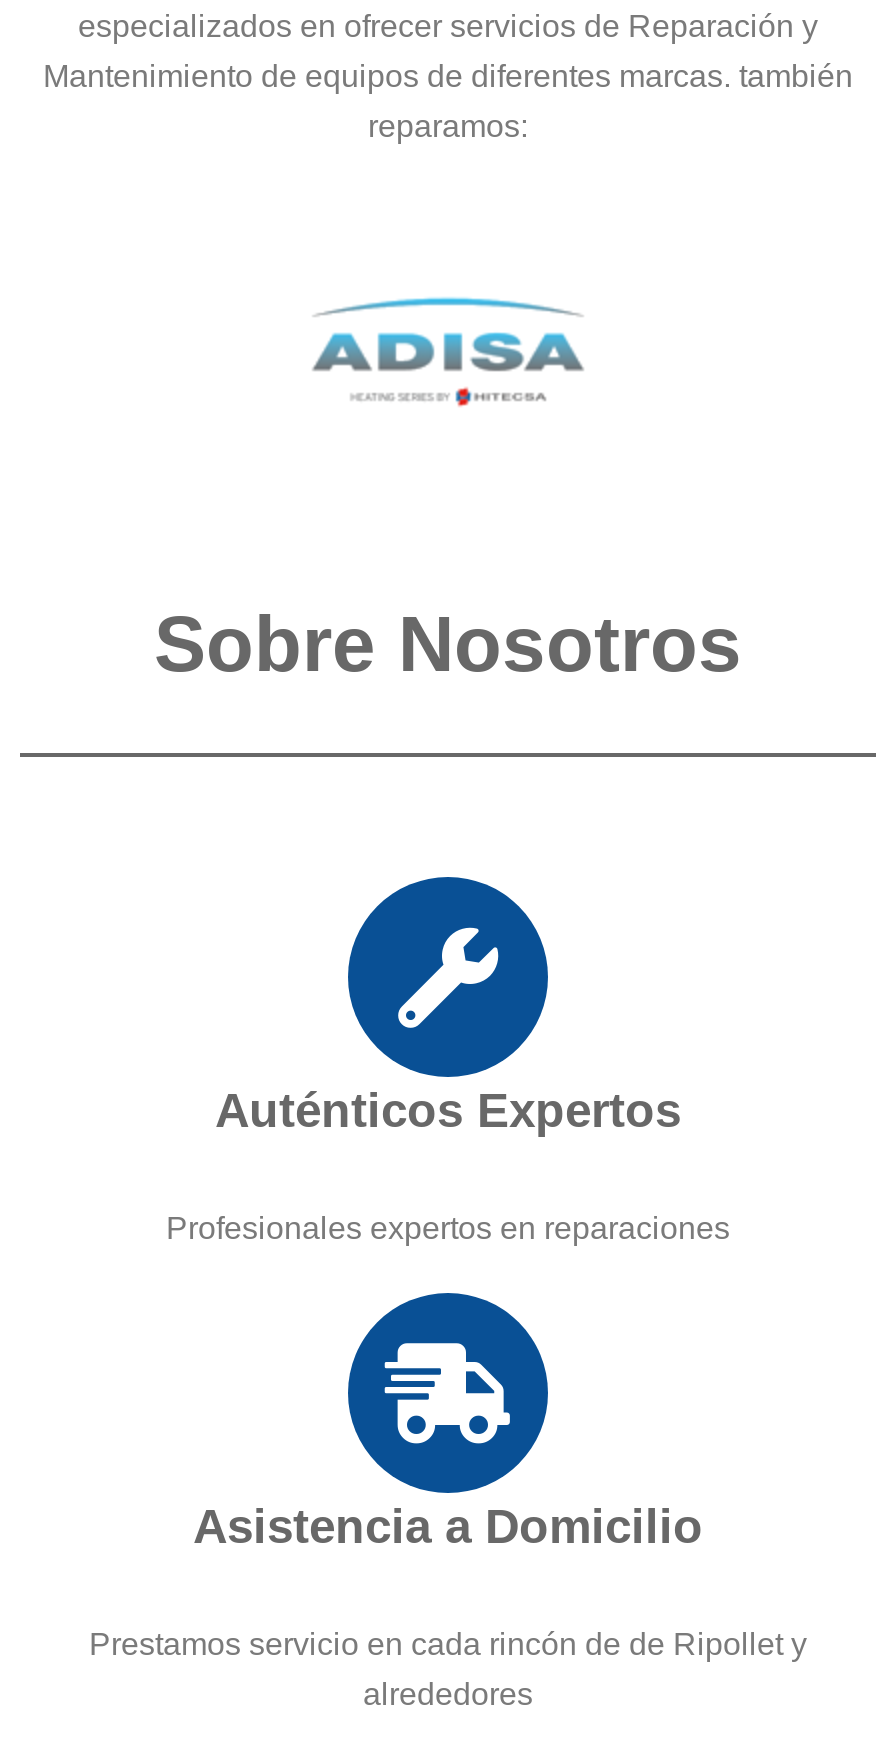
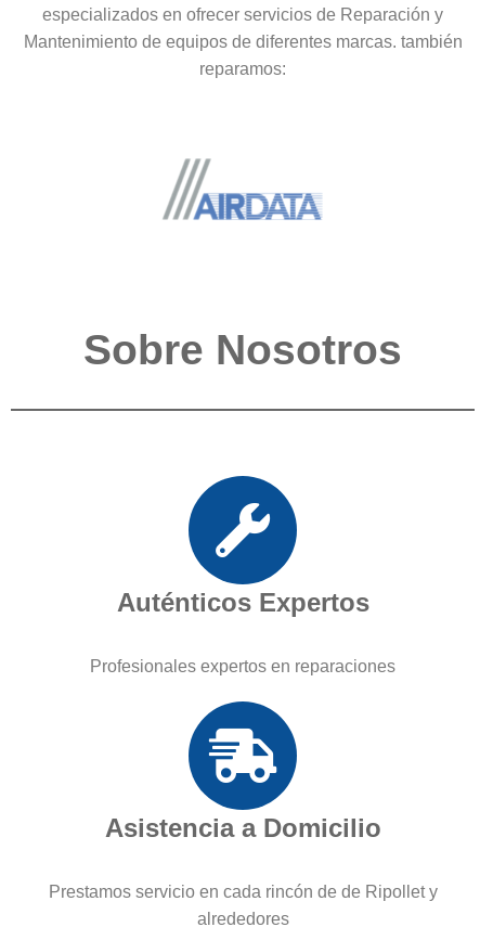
[302,293,592,407] [image] -> [163,158,322,221] [image]

